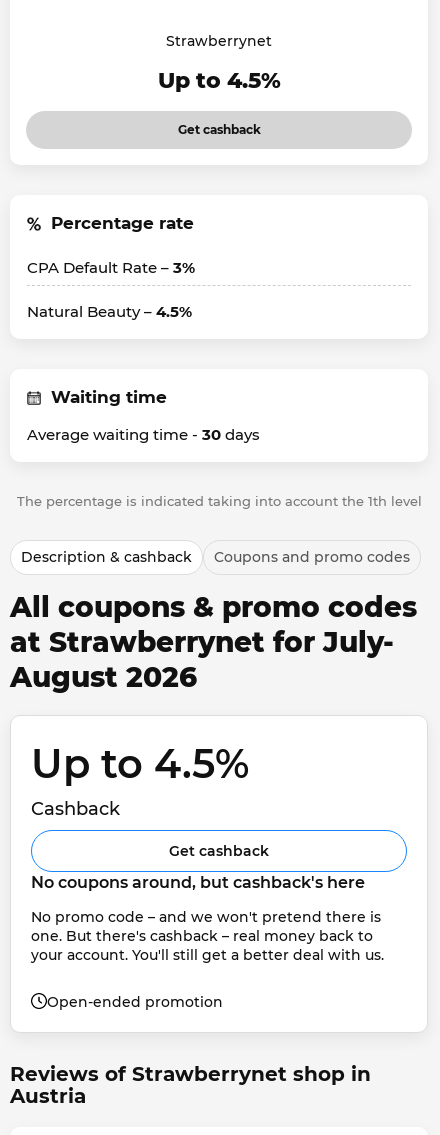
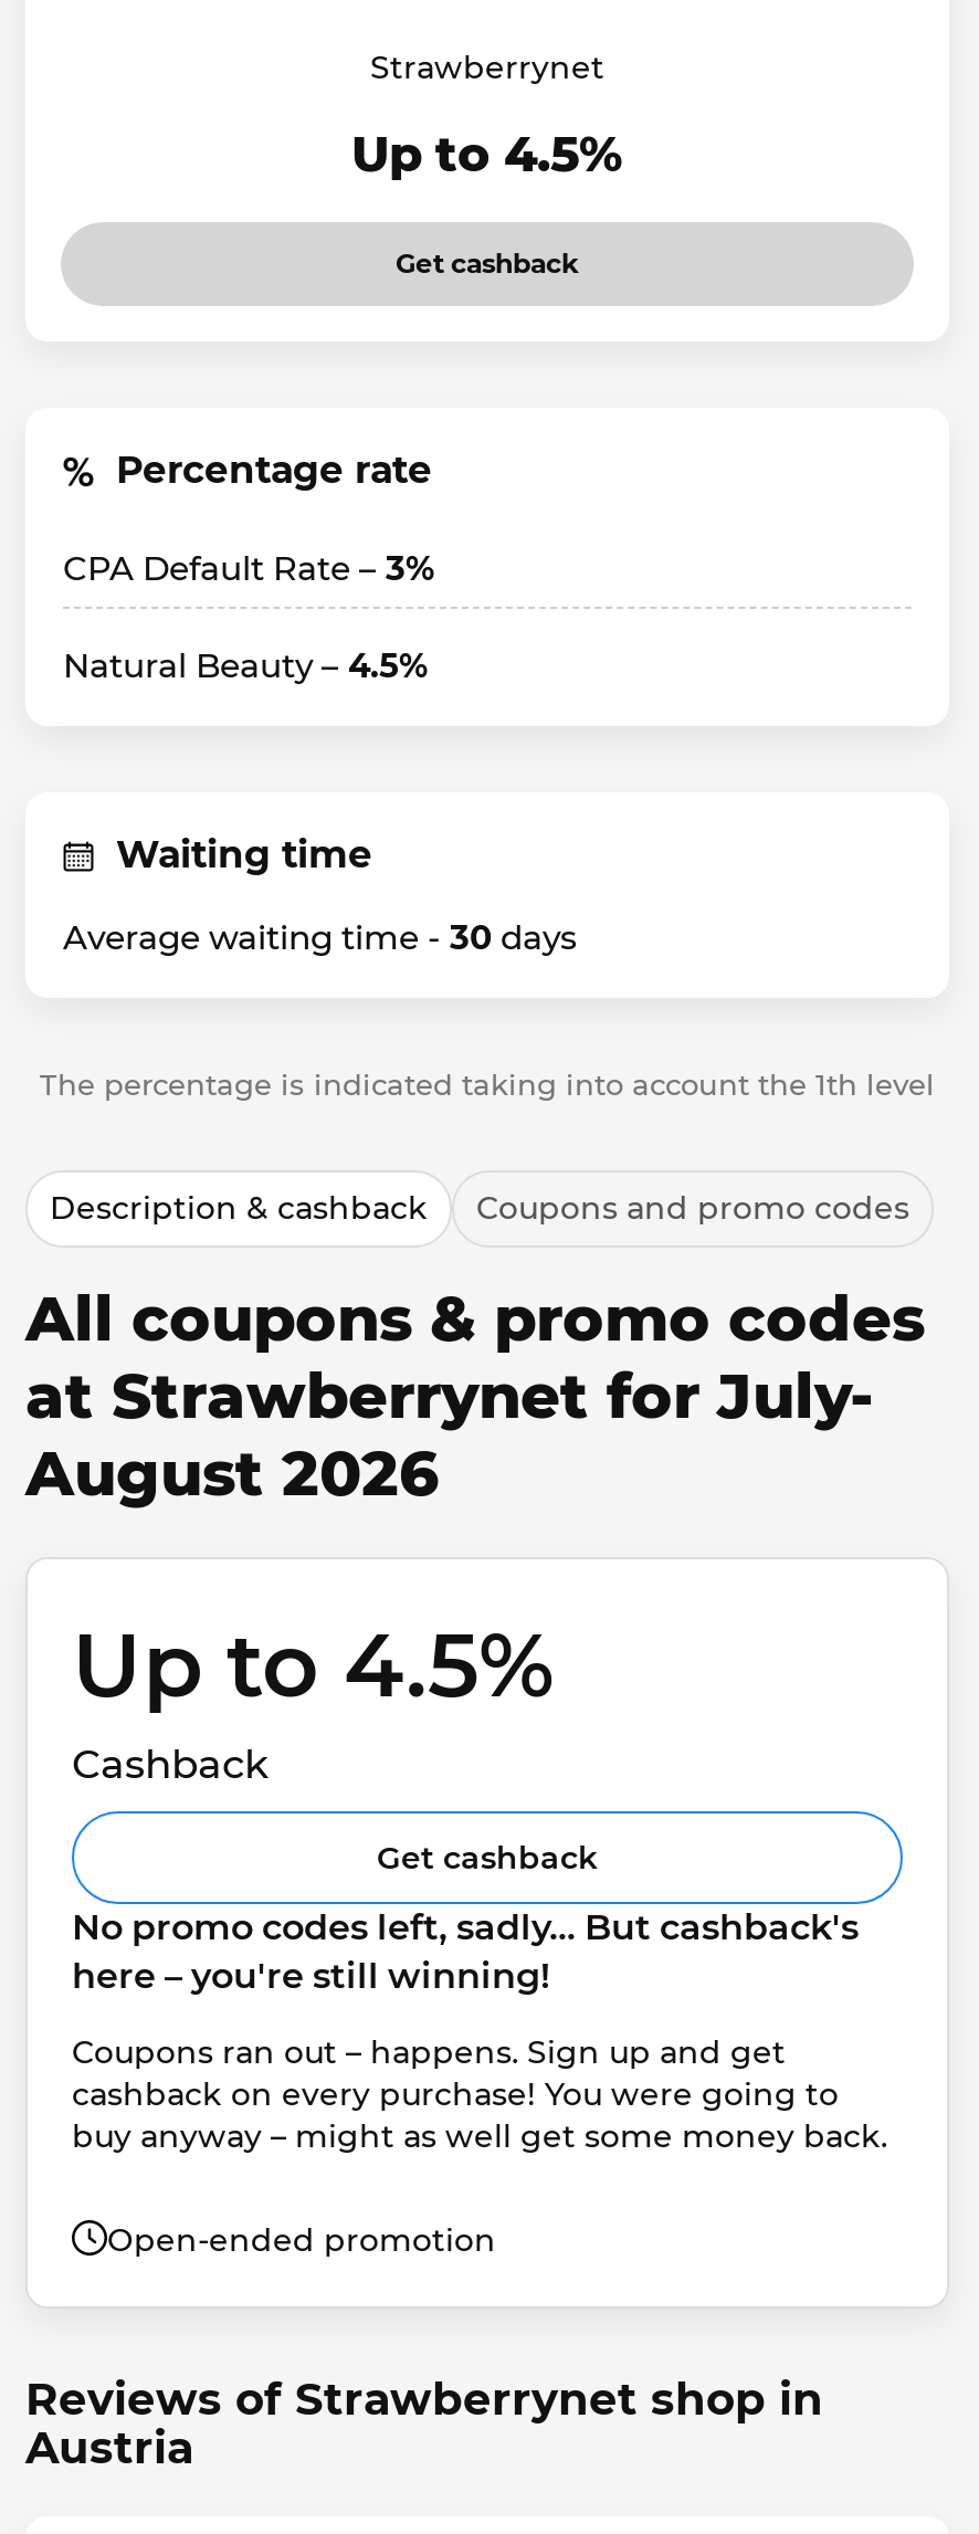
[31,872,365,891] No coupons around, but cashback's here -> [72,1905,867,1996] No promo codes left, sadly... But cashback's | here – you're still winning!
[31,907,385,963] No promo code – and we won't pretend there is | one. But there's cashback – real money back to | your account. You'll still get a better deal with us. -> [72,2031,887,2155] Coupons ran out – happens. Sign up and get | cashback on every purchase! You were going to | buy anyway – might as well get some money back.

